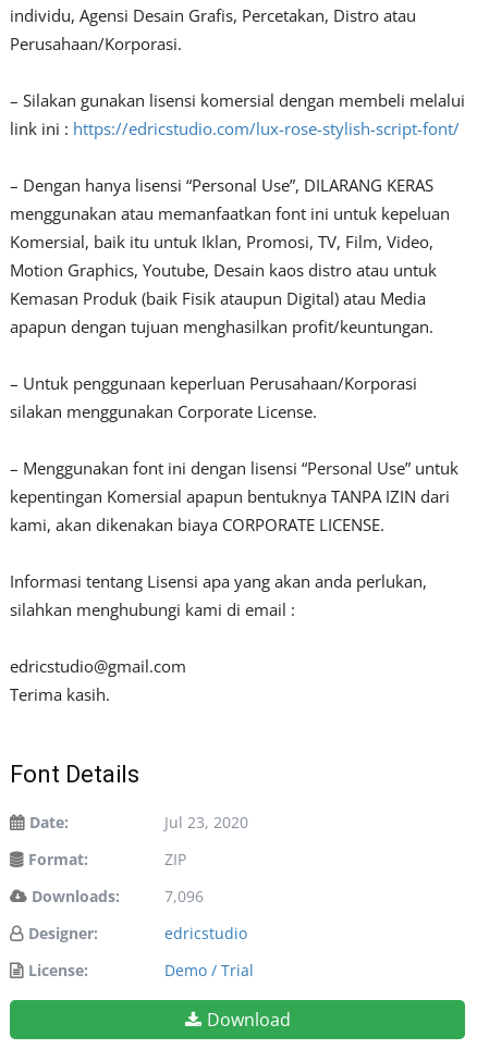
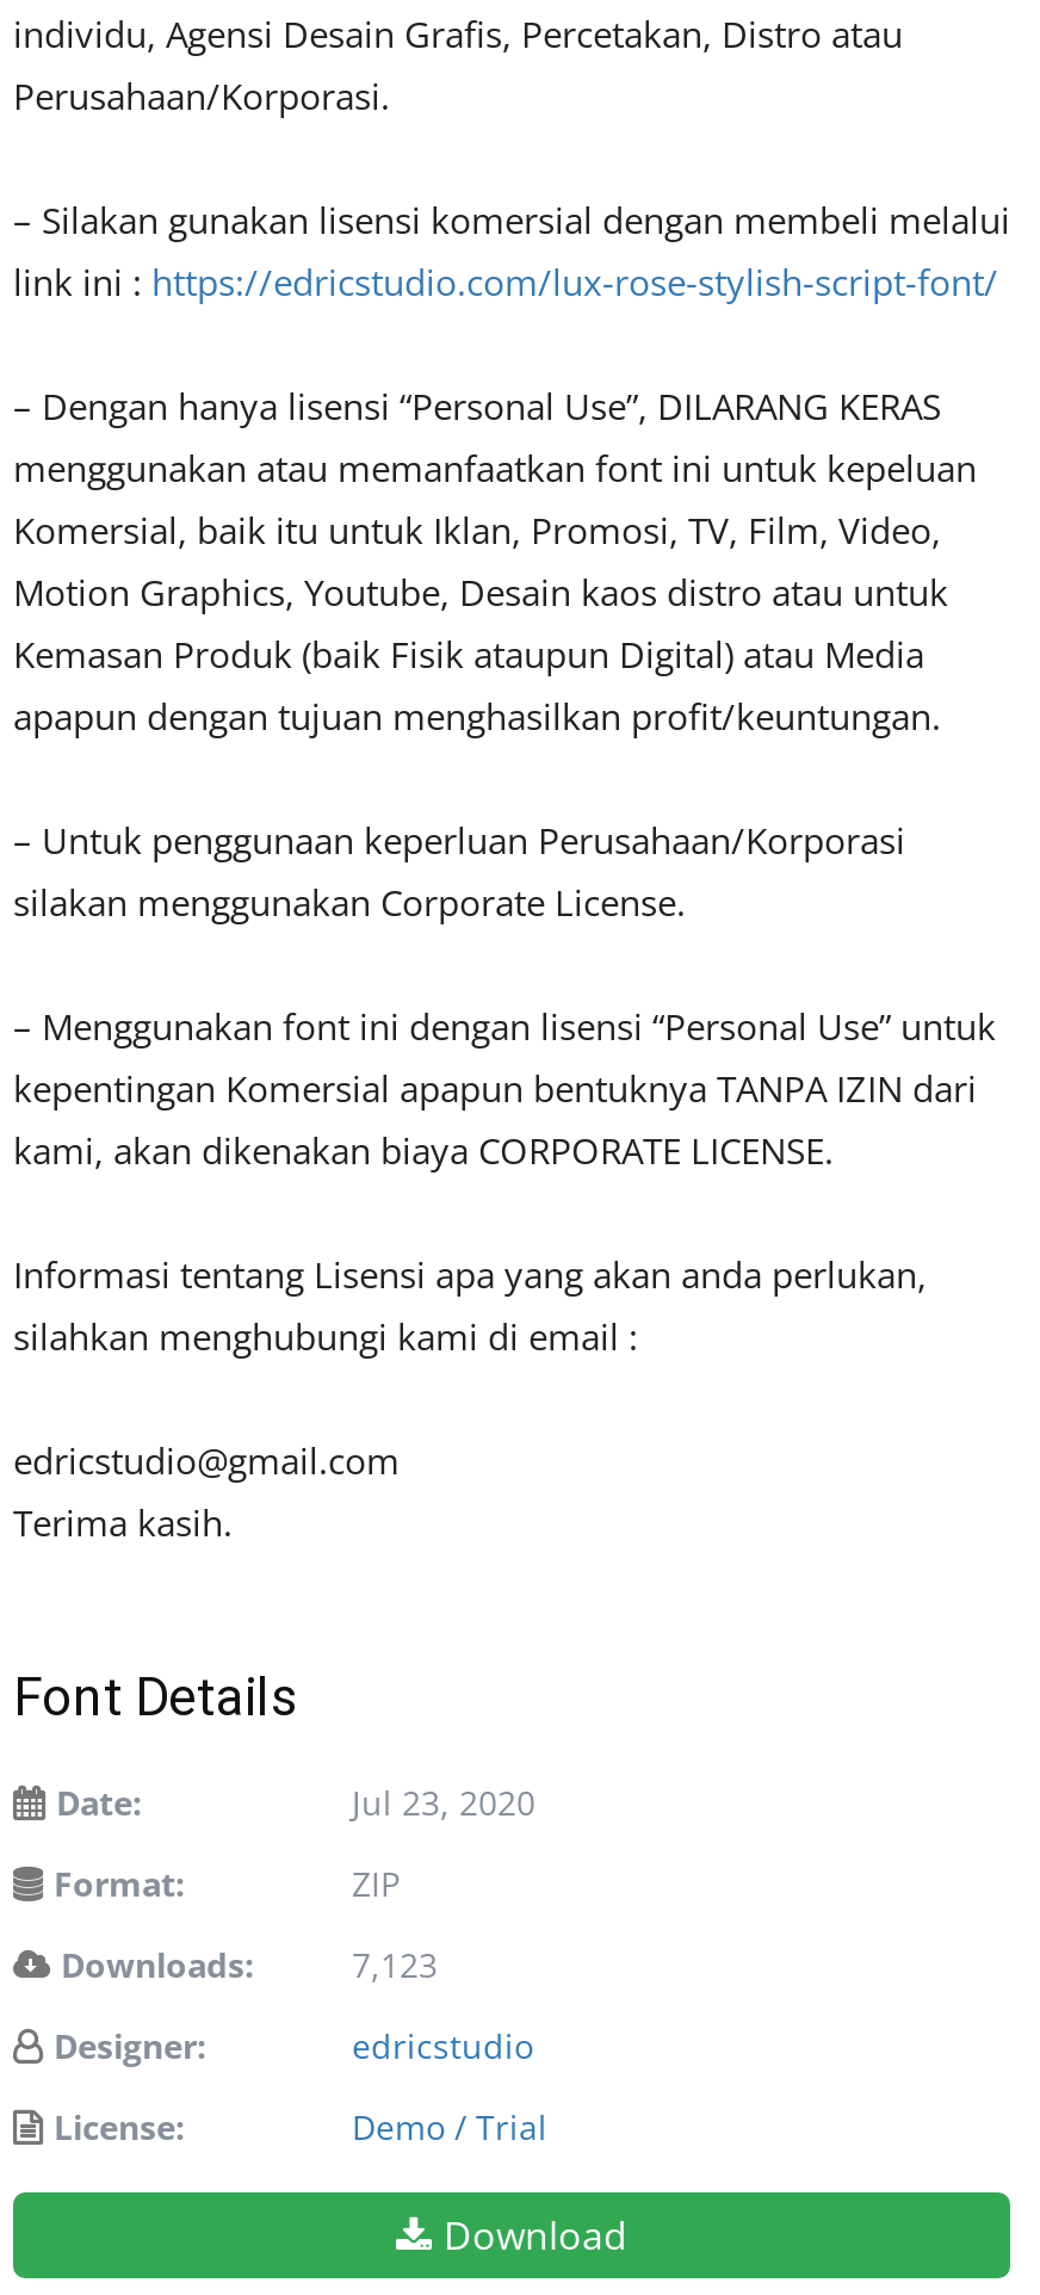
[164,886,204,907] 7,096 -> [352,1943,438,1988] 7,123

